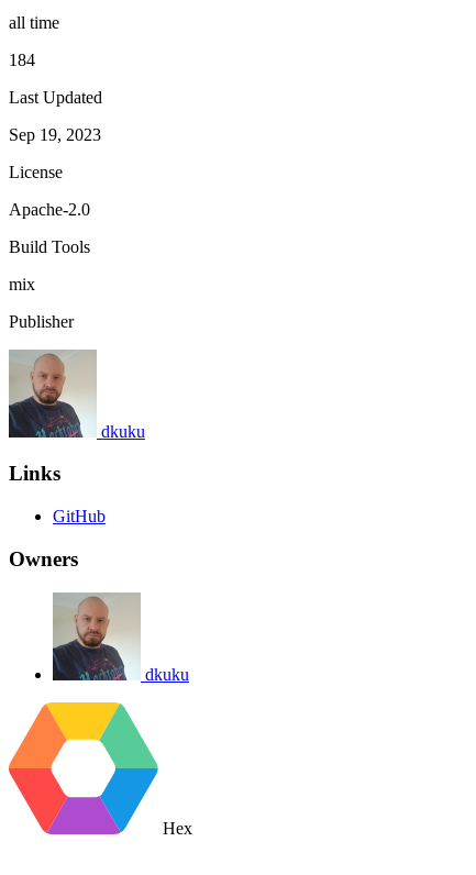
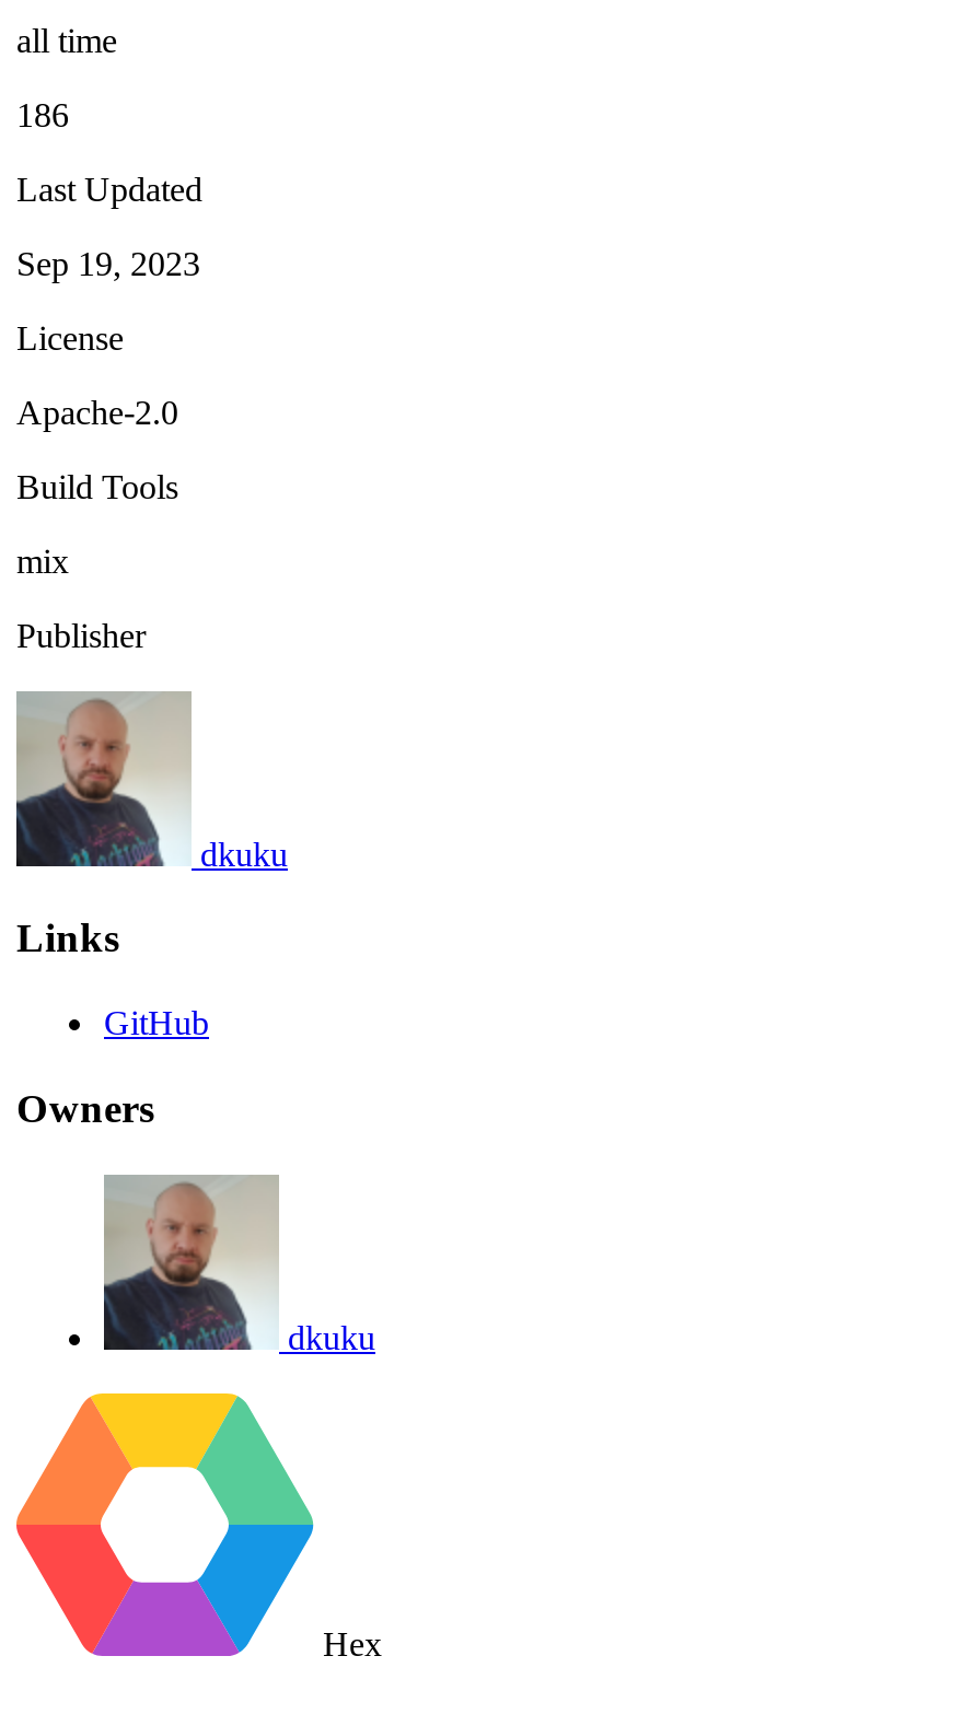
[9,50,35,69] 184 -> [16,96,69,133] 186

